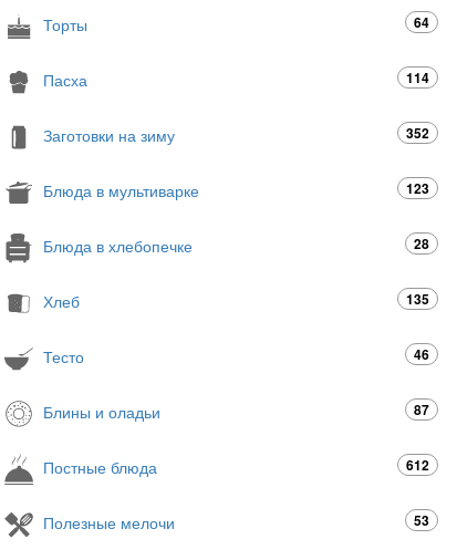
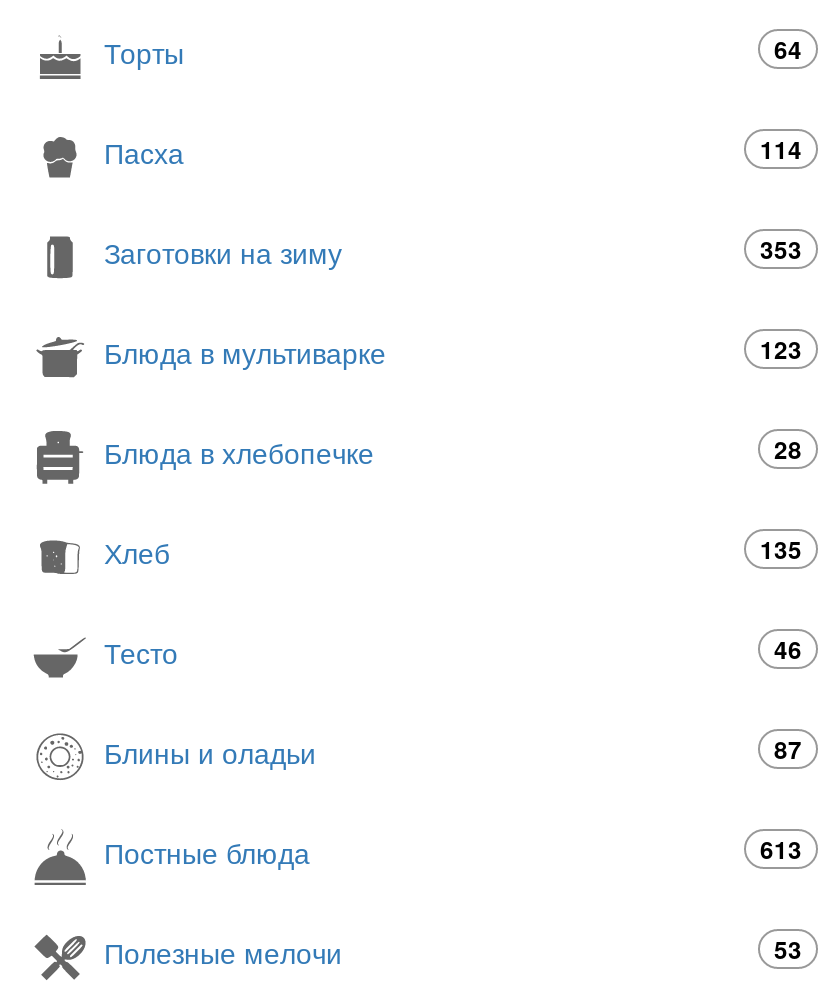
[406,122,429,142] 352 -> [760,230,802,266] 353
[406,454,429,474] 612 -> [760,830,802,866] 613

